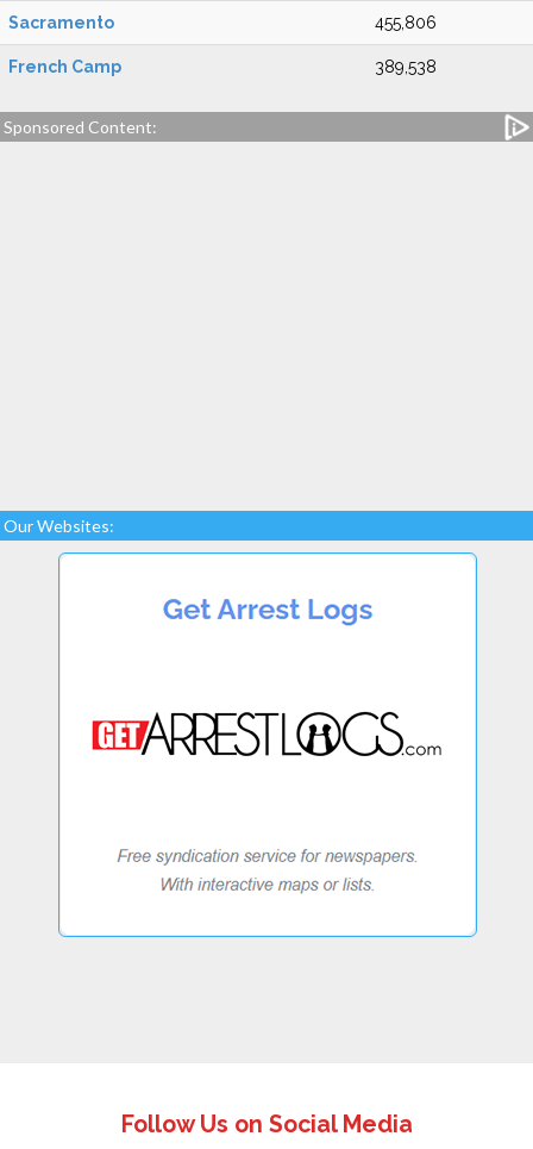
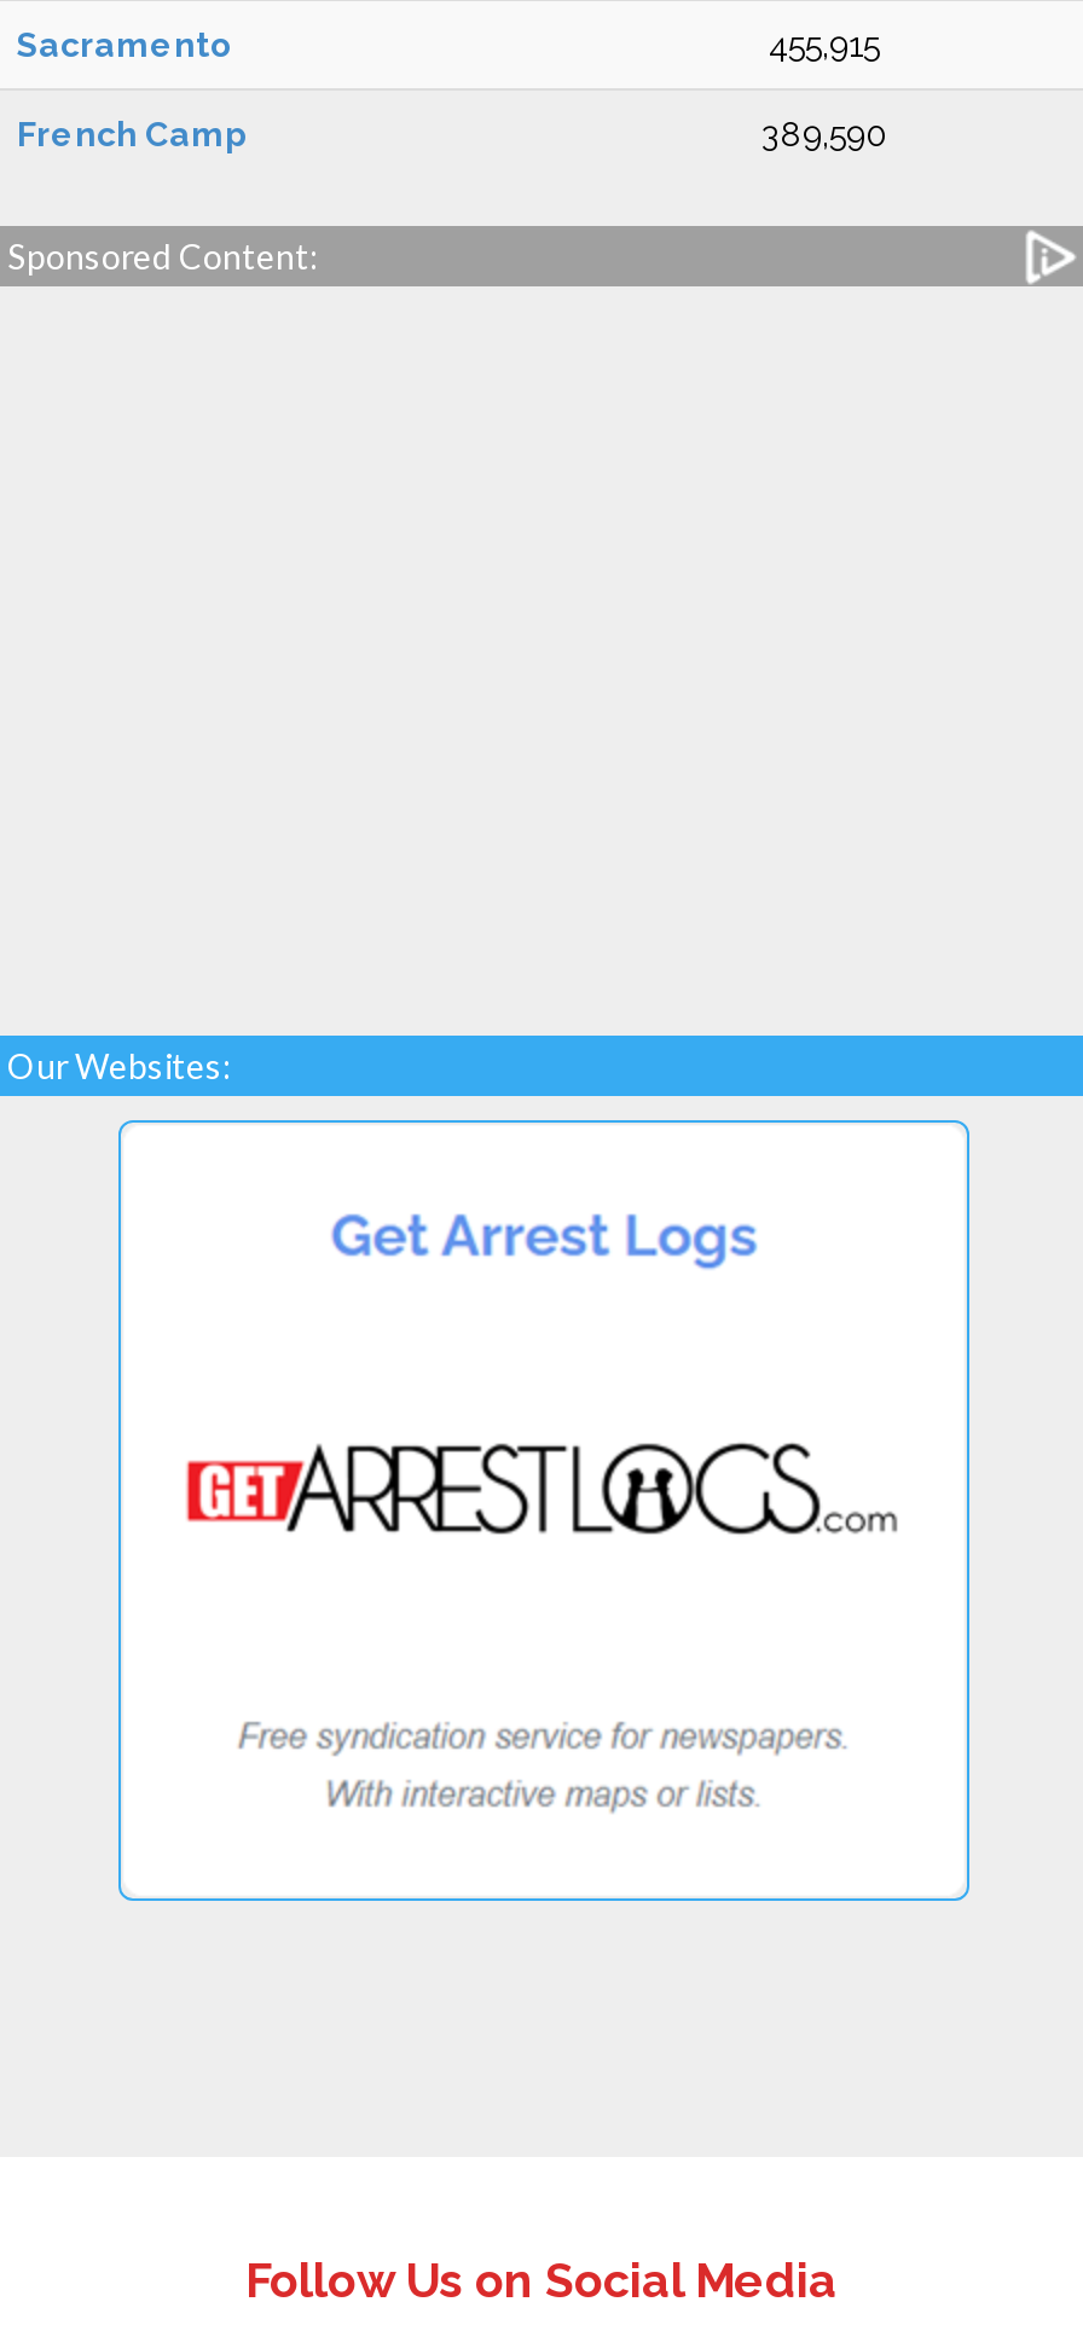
[375,13,437,32] 455,806 -> [769,25,880,64] 455,915
[375,57,437,76] 389,538 -> [761,115,887,153] 389,590

